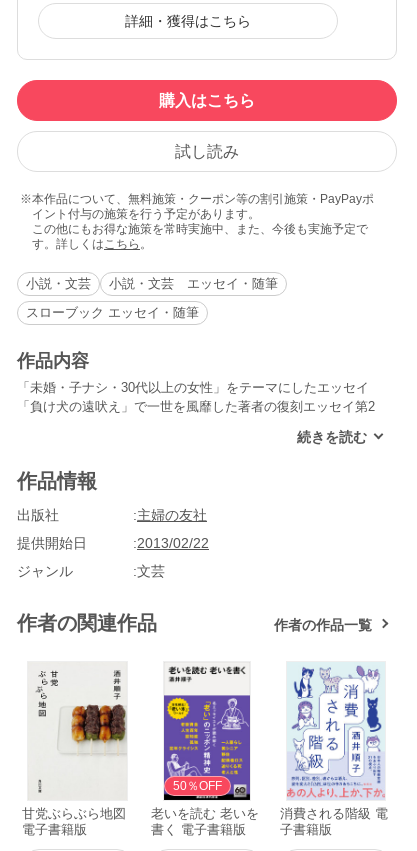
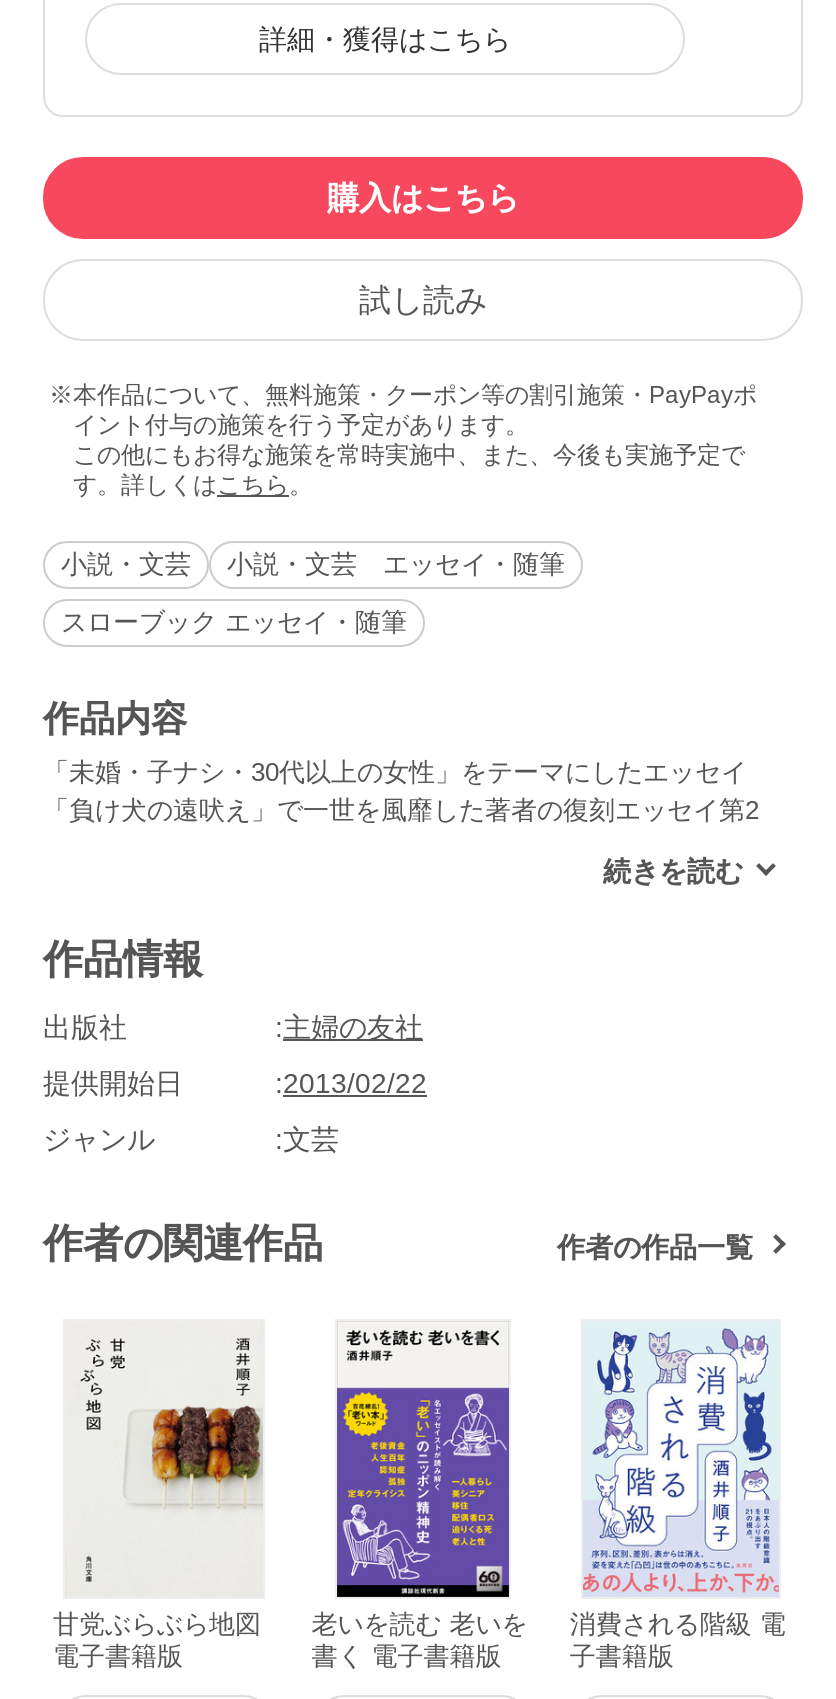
[173,779,222,793] 50％OFF -> none

